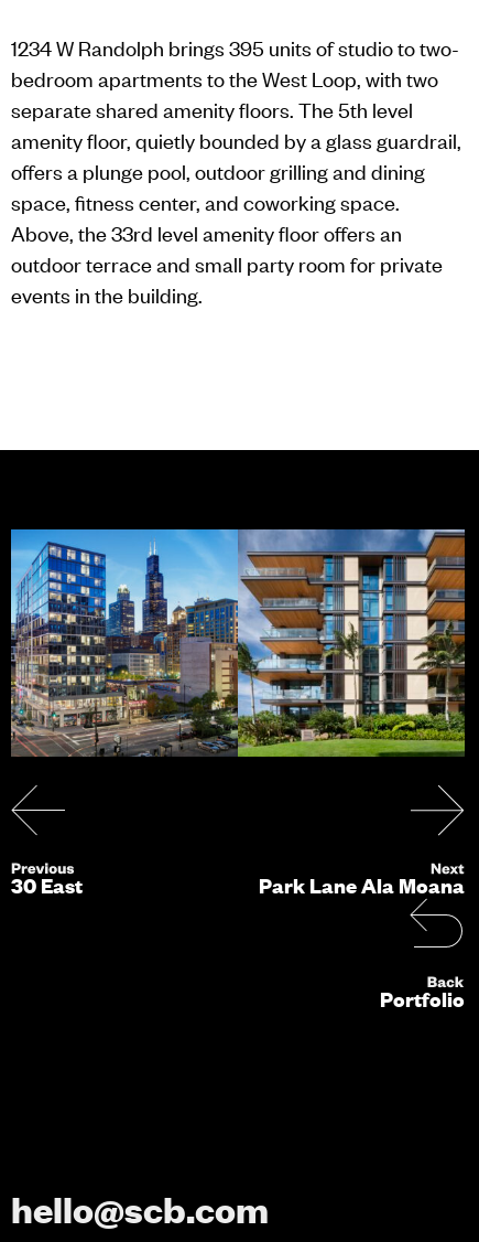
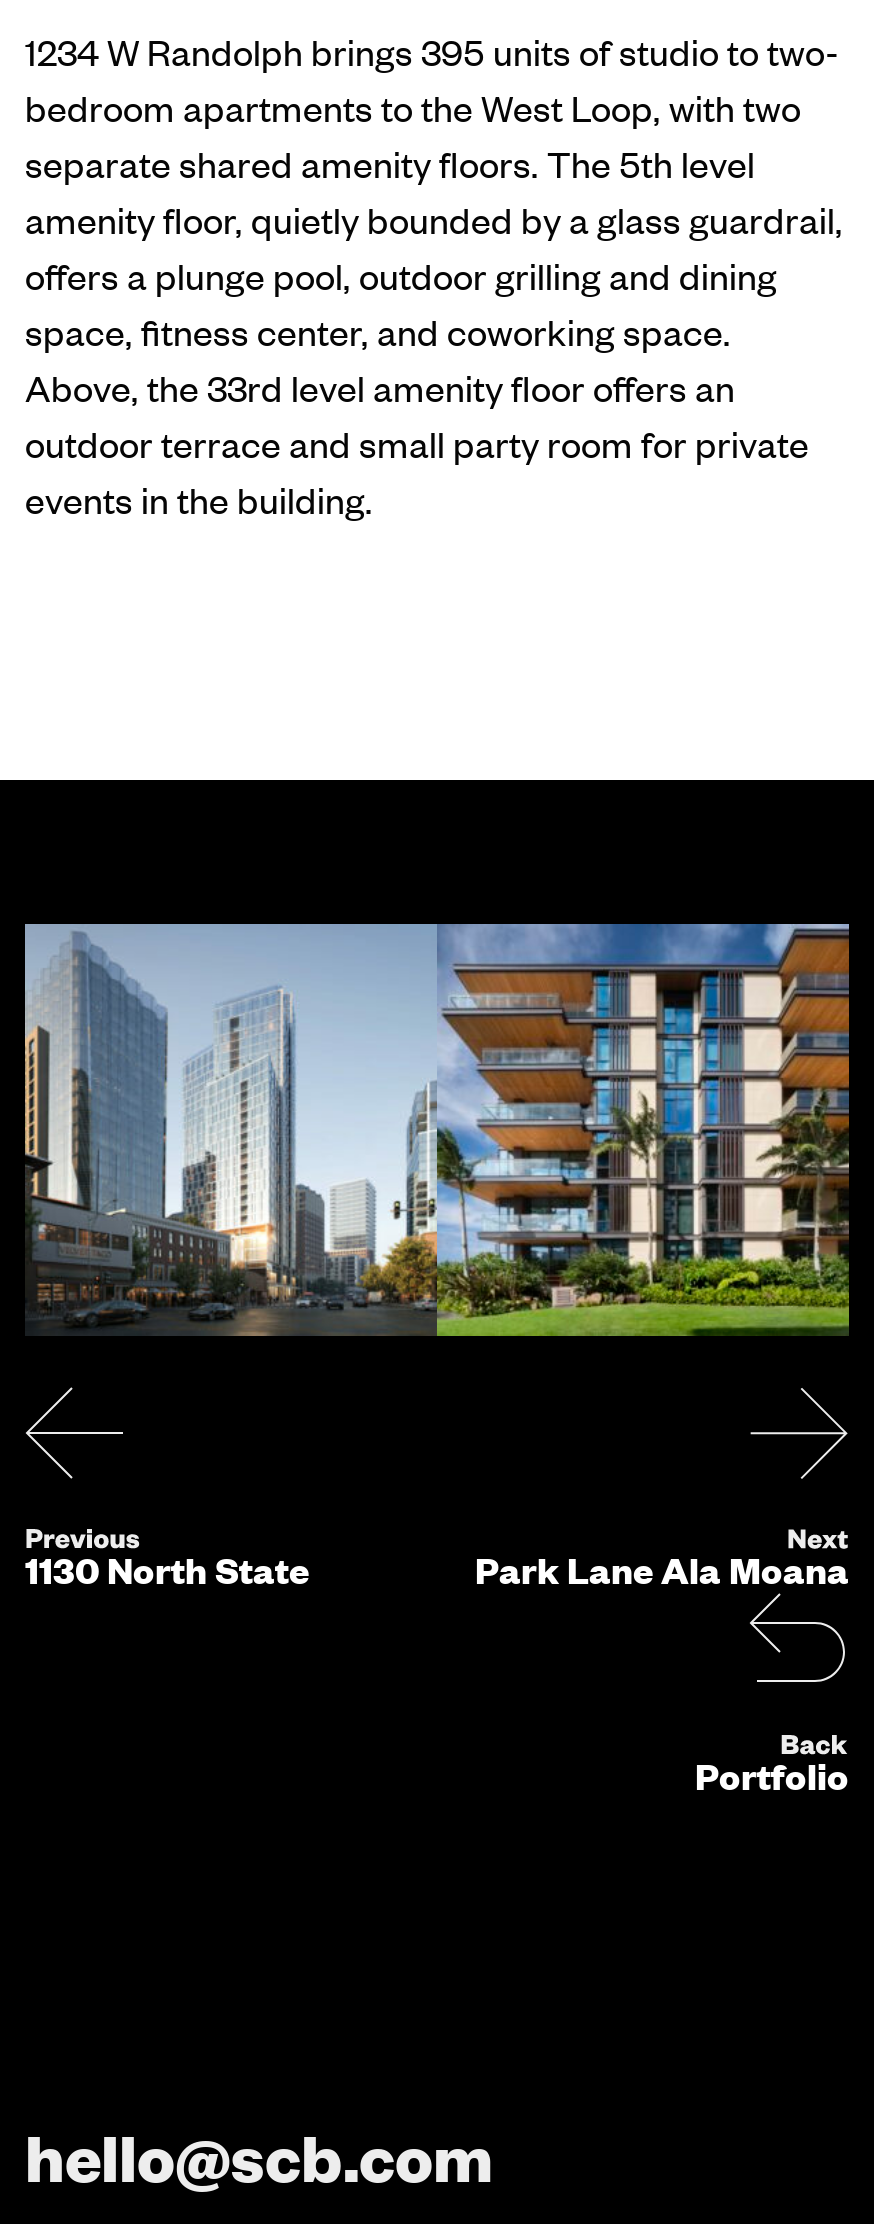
[10,528,239,757] [image] -> [23,922,439,1336] [image]
[11,871,83,899] 30 East -> [25,1544,309,1594] 1130 North State

